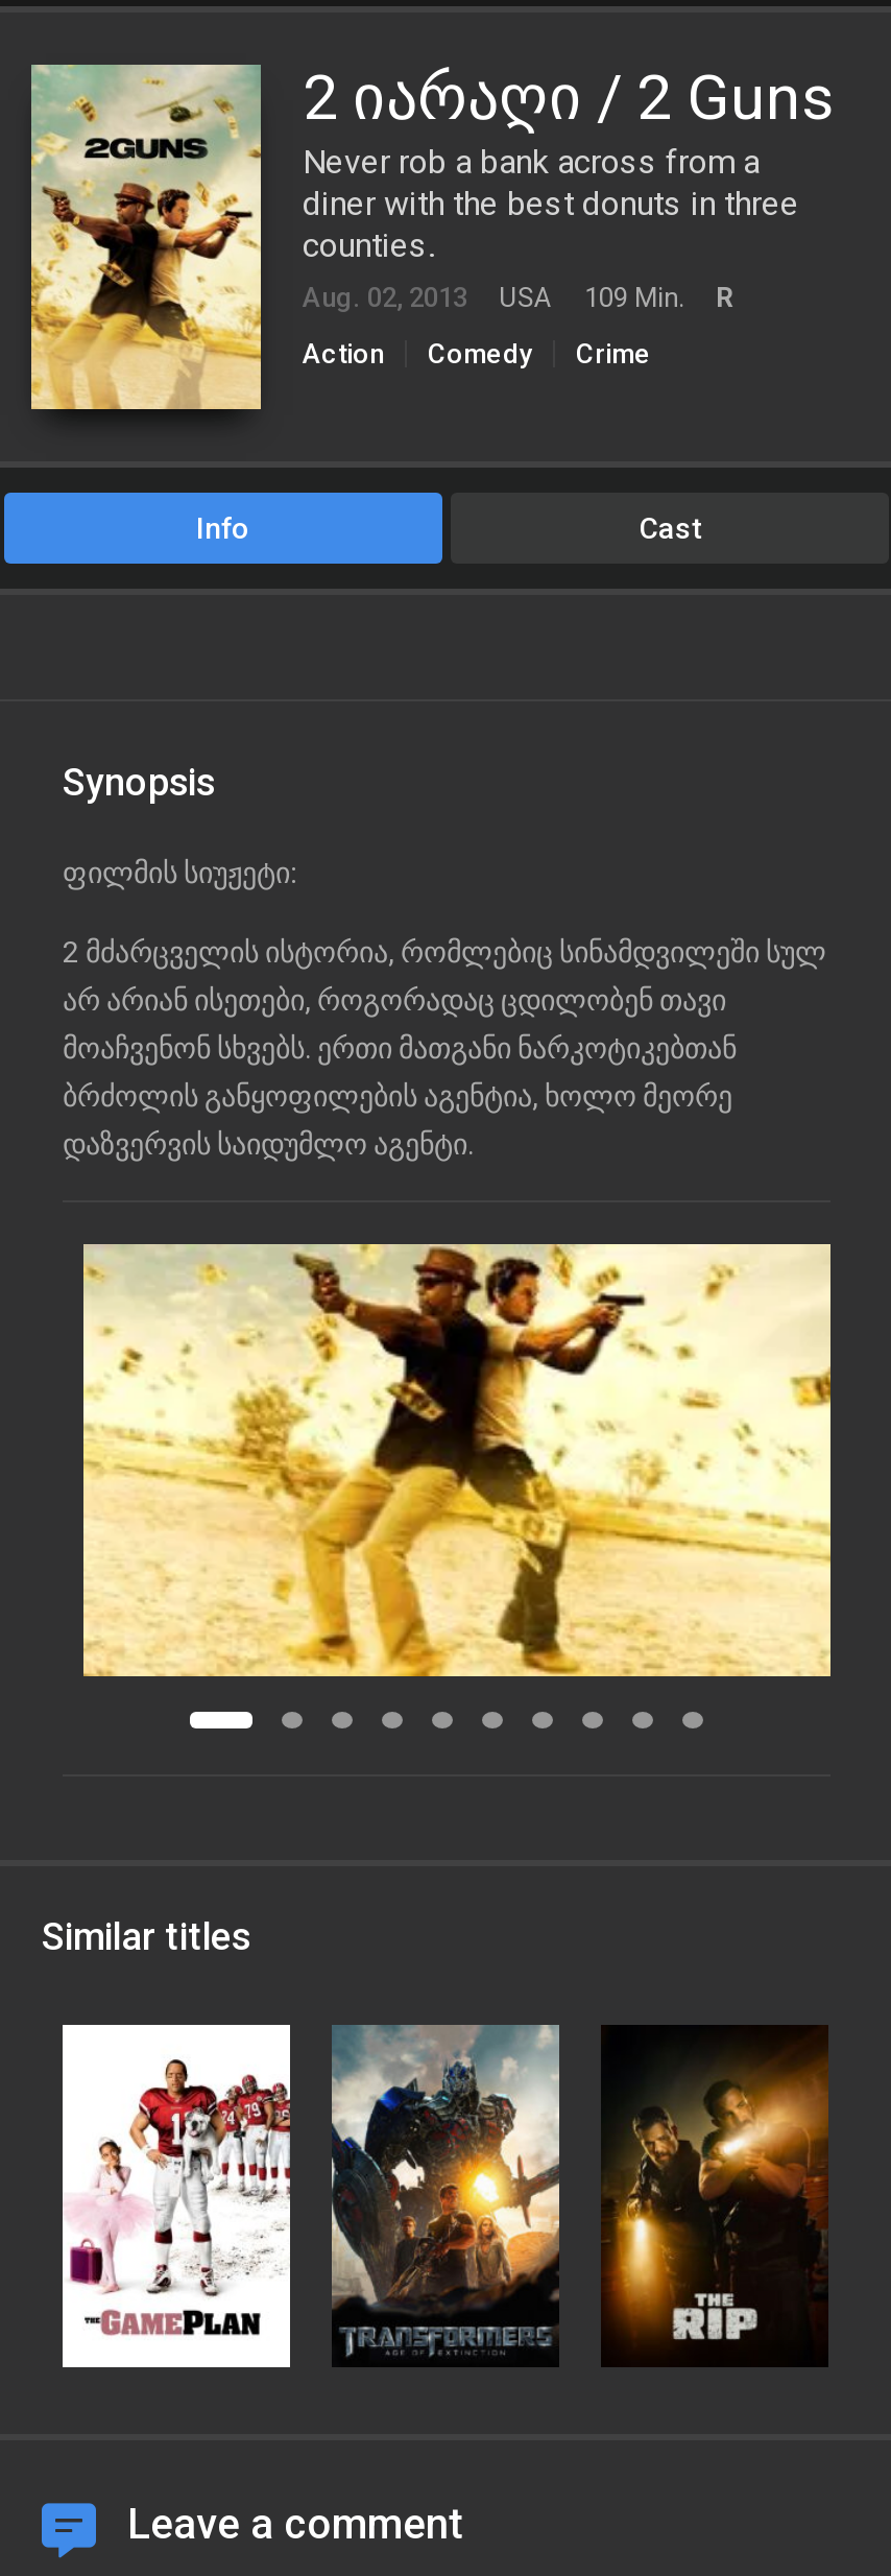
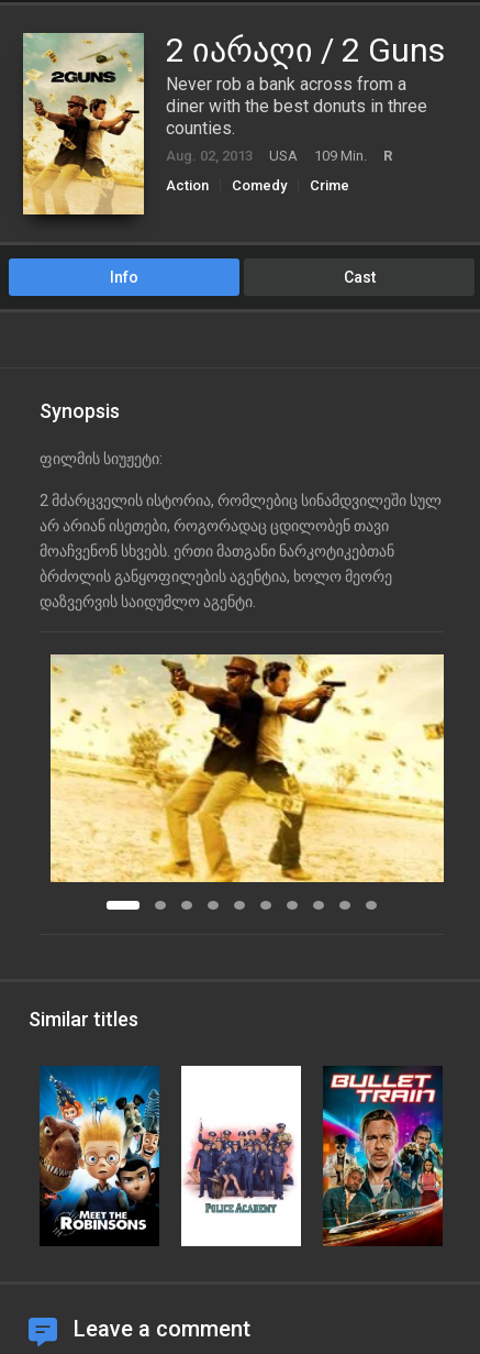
[61,2023,292,2369] [image] -> [40,1066,160,1246] [image]
[332,2025,561,2367] [image] -> [180,1065,302,1247] [image]
[601,2025,828,2367] [image] -> [322,1067,444,1247] [image]

